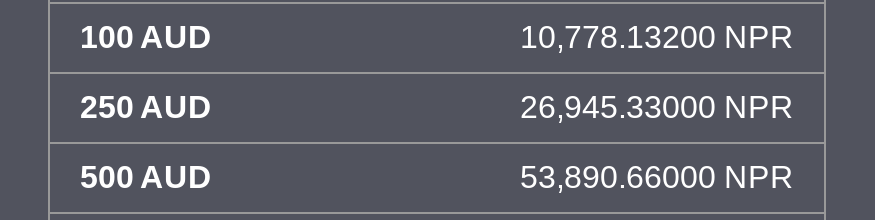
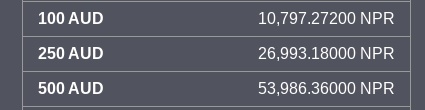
[520,20,794,54] 10,778.13200 NPR -> [258,10,395,27] 10,797.27200 NPR
[520,90,794,124] 26,945.33000 NPR -> [258,45,395,62] 26,993.18000 NPR
[520,160,794,194] 53,890.66000 NPR -> [258,80,395,97] 53,986.36000 NPR

